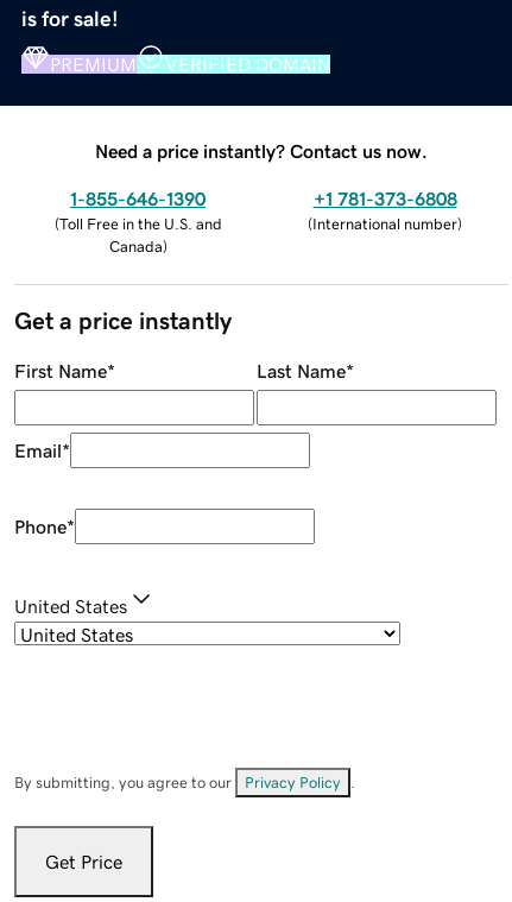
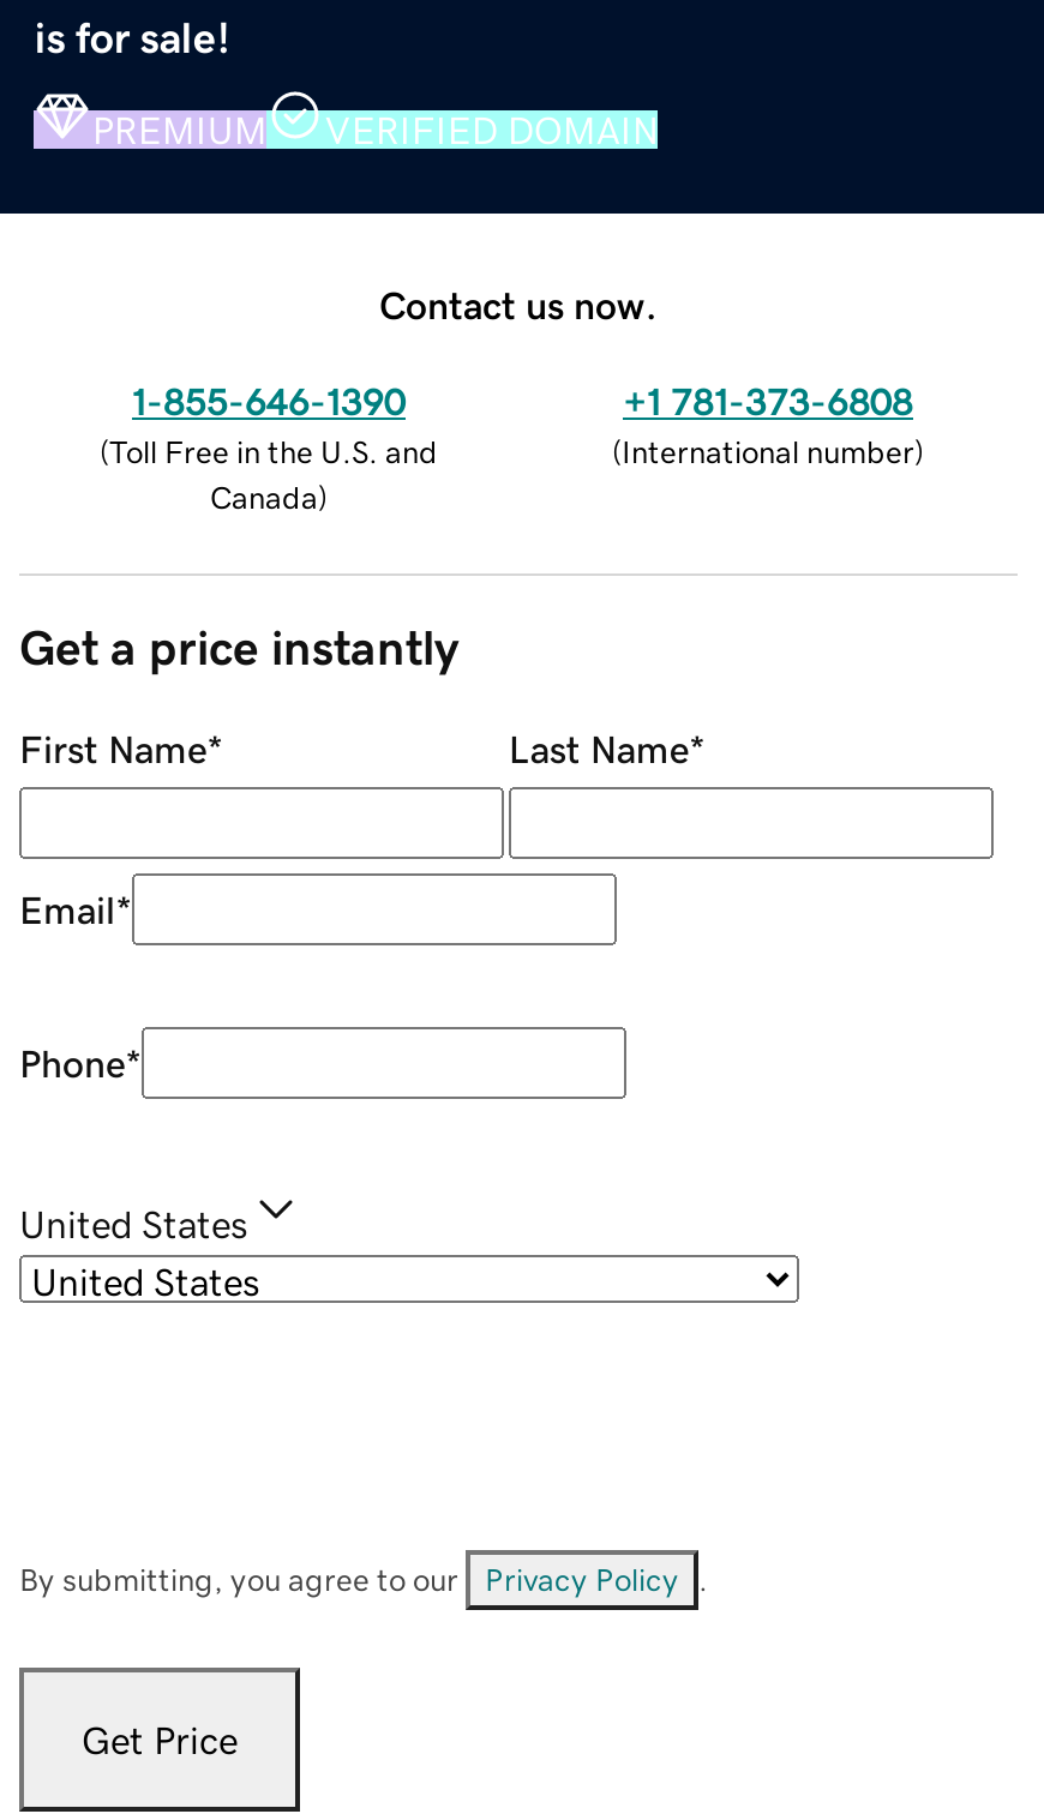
[95,141,428,160] Need a price instantly? Contact us now. -> [379,285,658,323] Contact us now.

